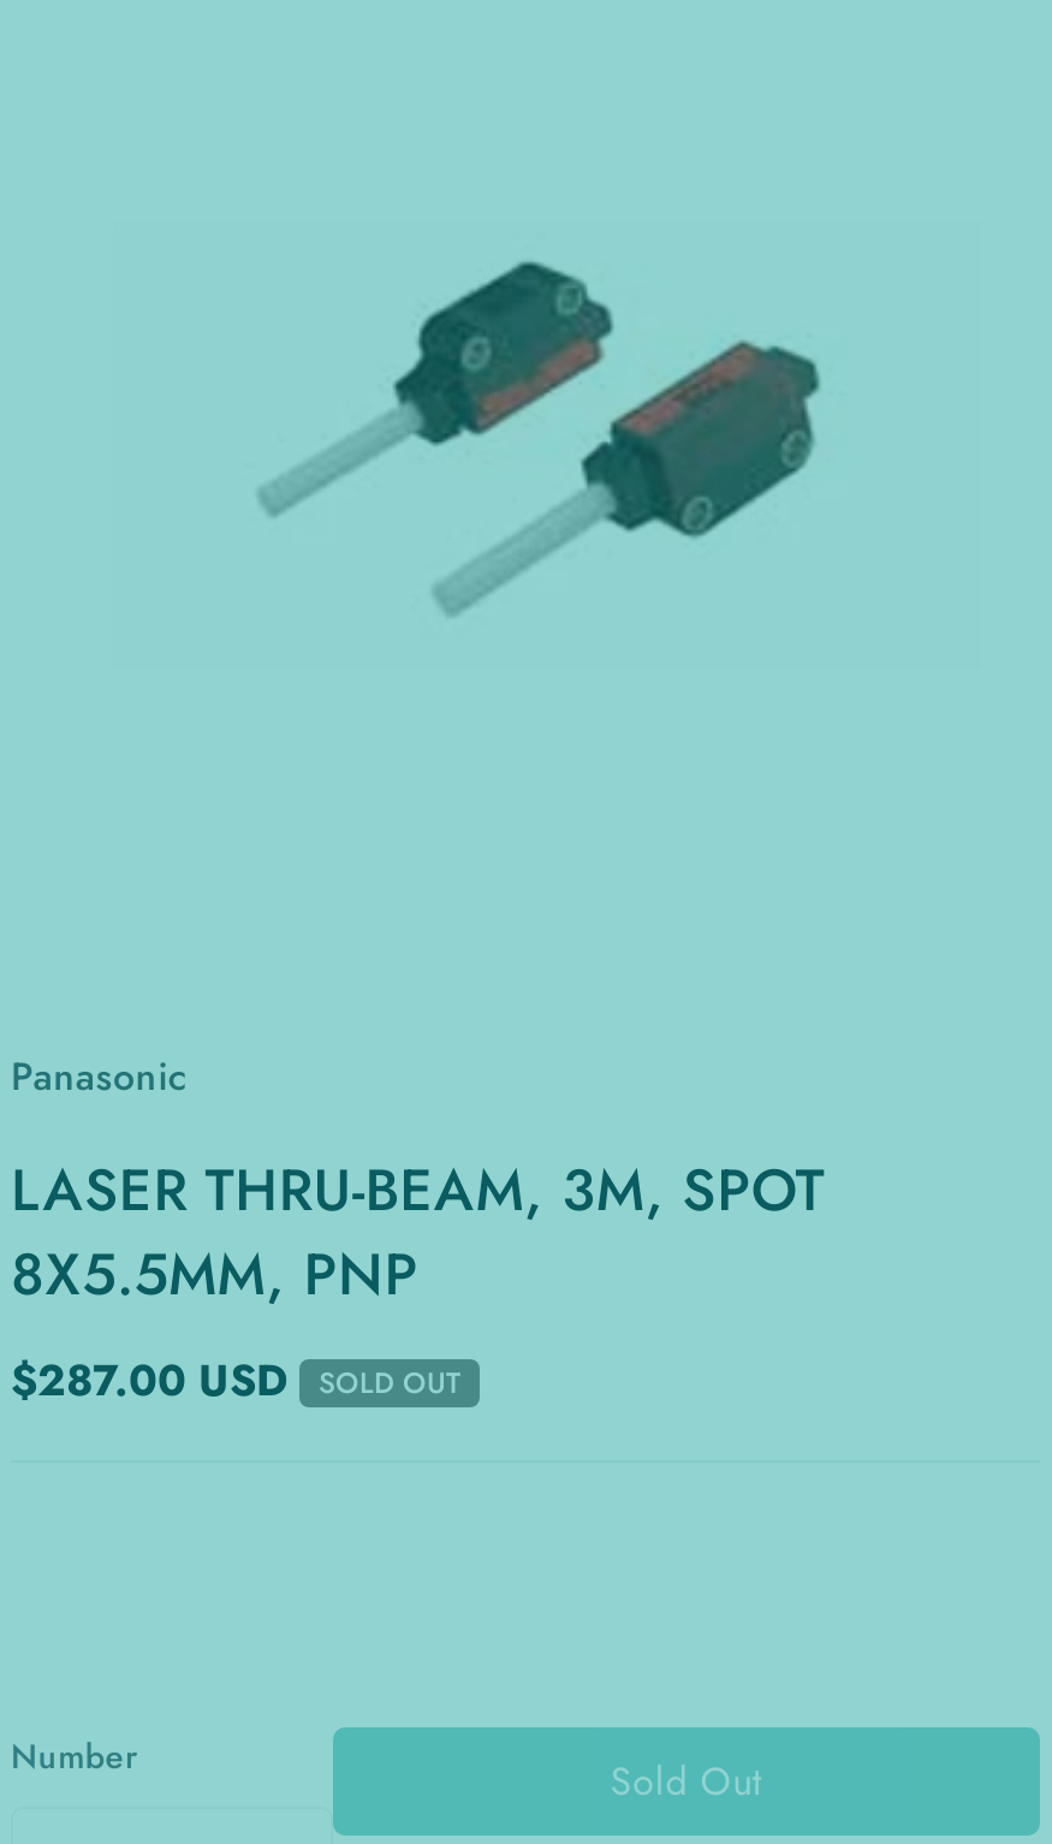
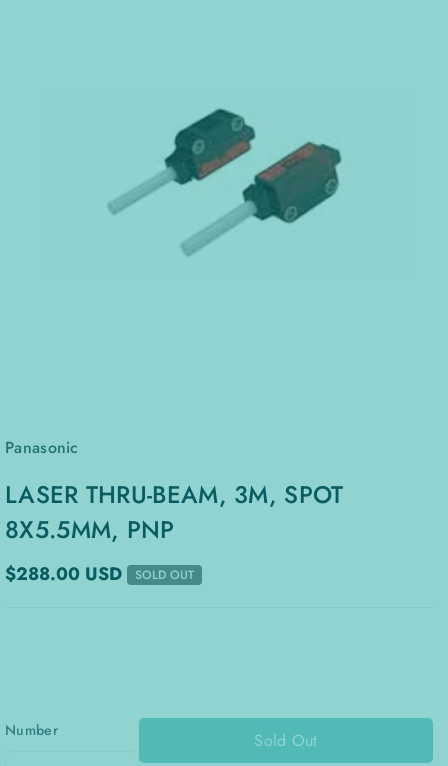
[11,1350,460,1412] $287.00 USD SOLD OUT -> [5,561,194,587] $288.00 USD SOLD OUT

